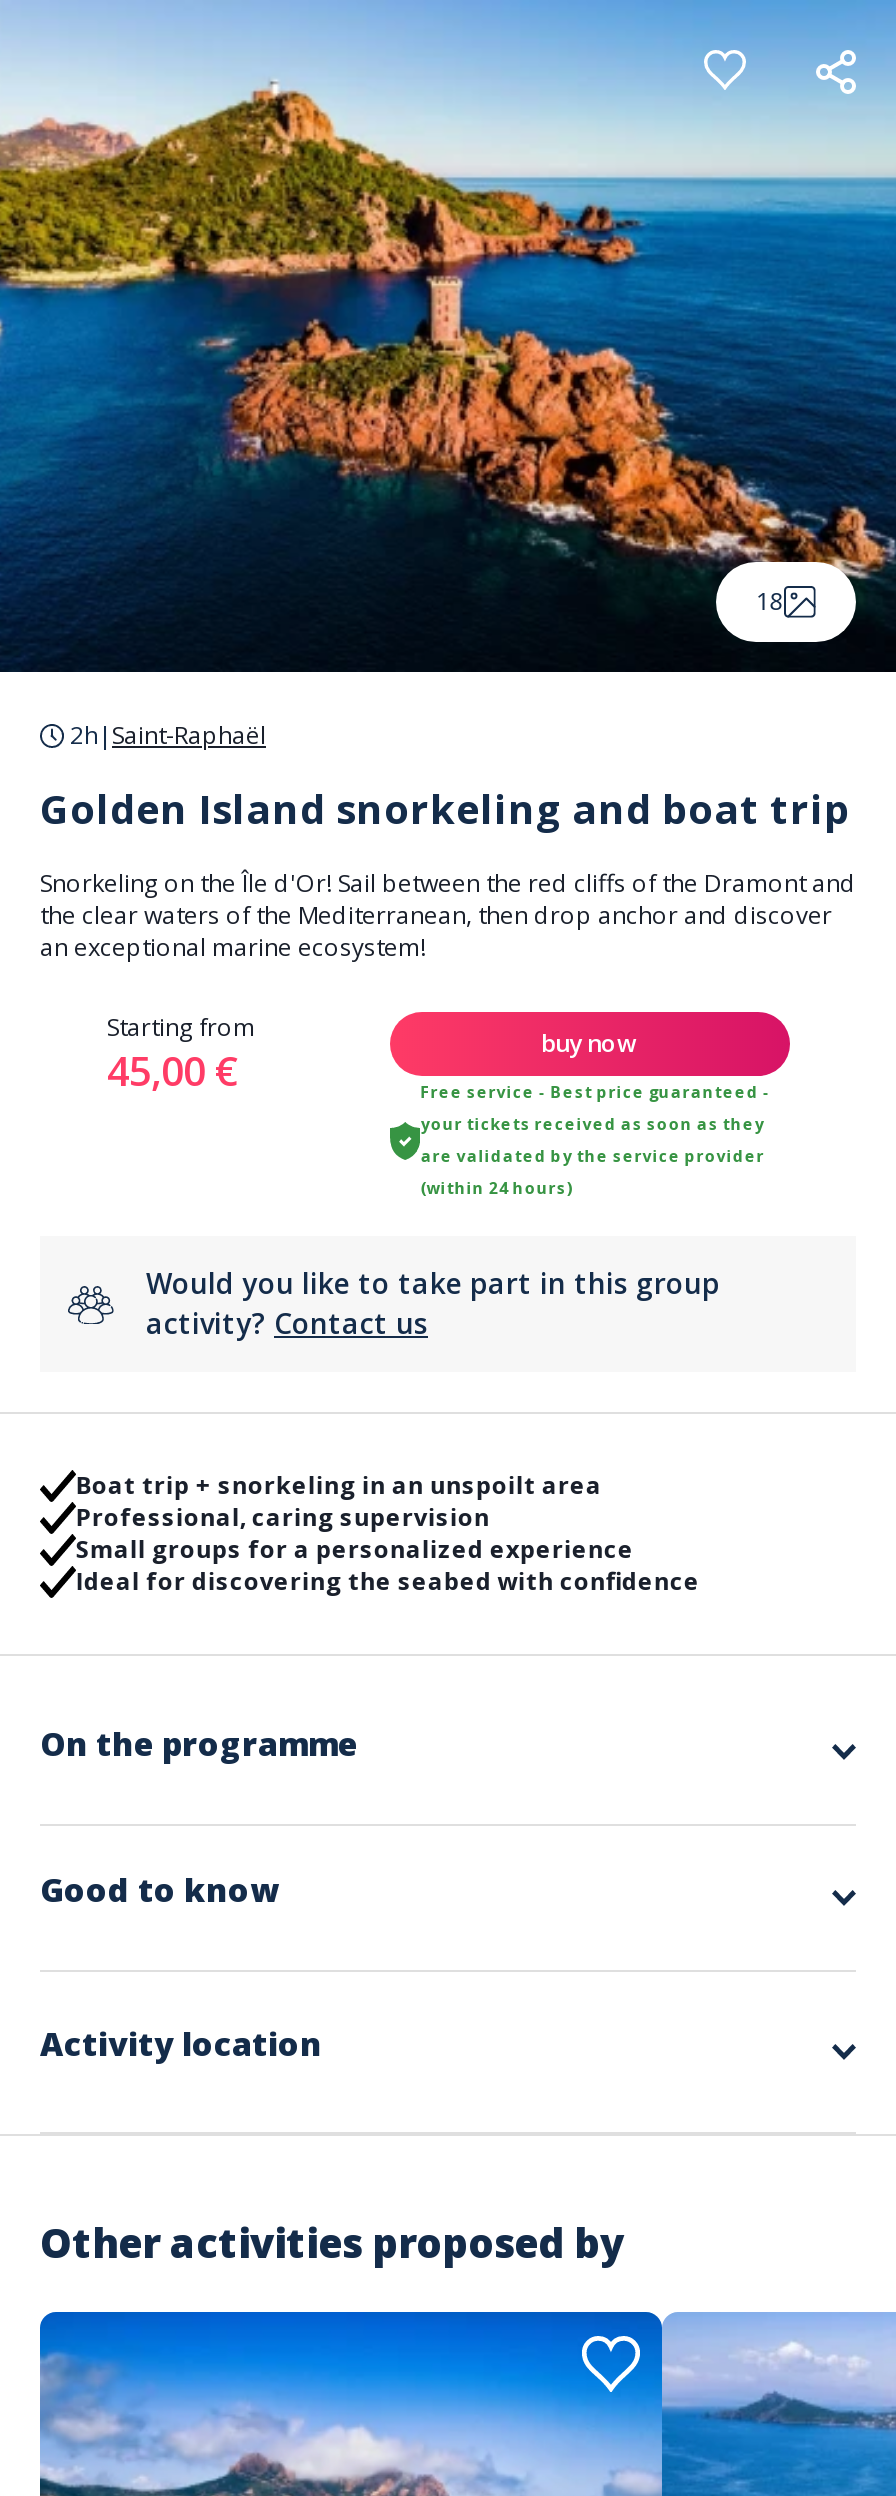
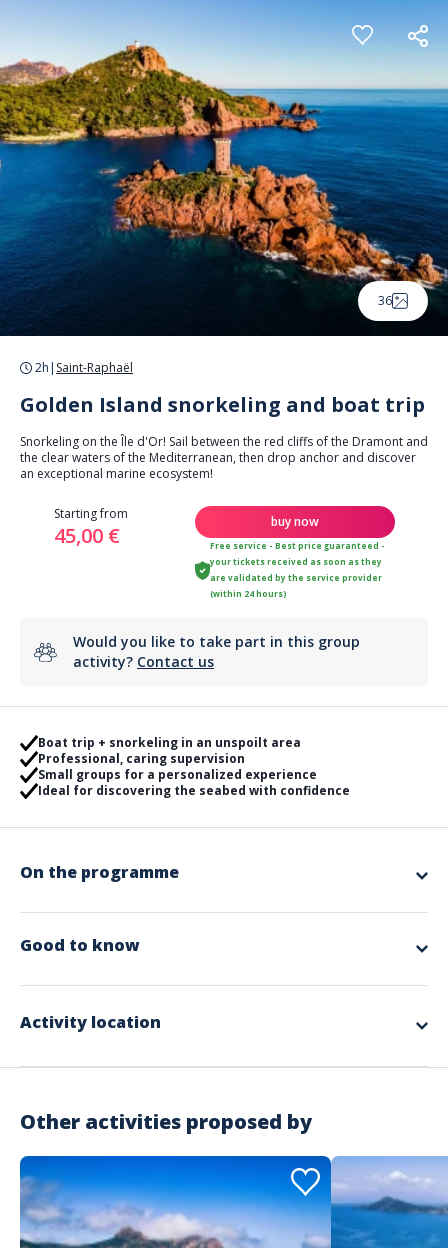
[755,584,783,618] 18 -> [378,292,392,309] 36

